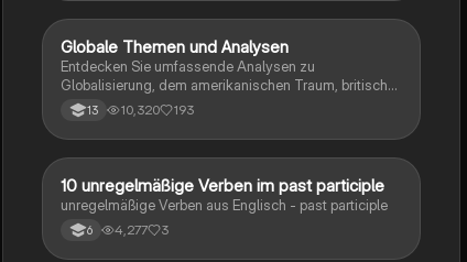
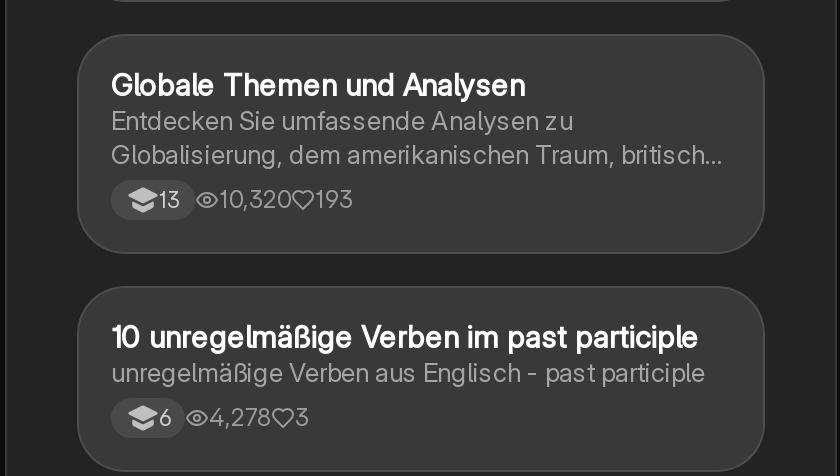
[87,221,169,238] 6 4,277 3 -> [159,402,309,432] 6 4,278 3

